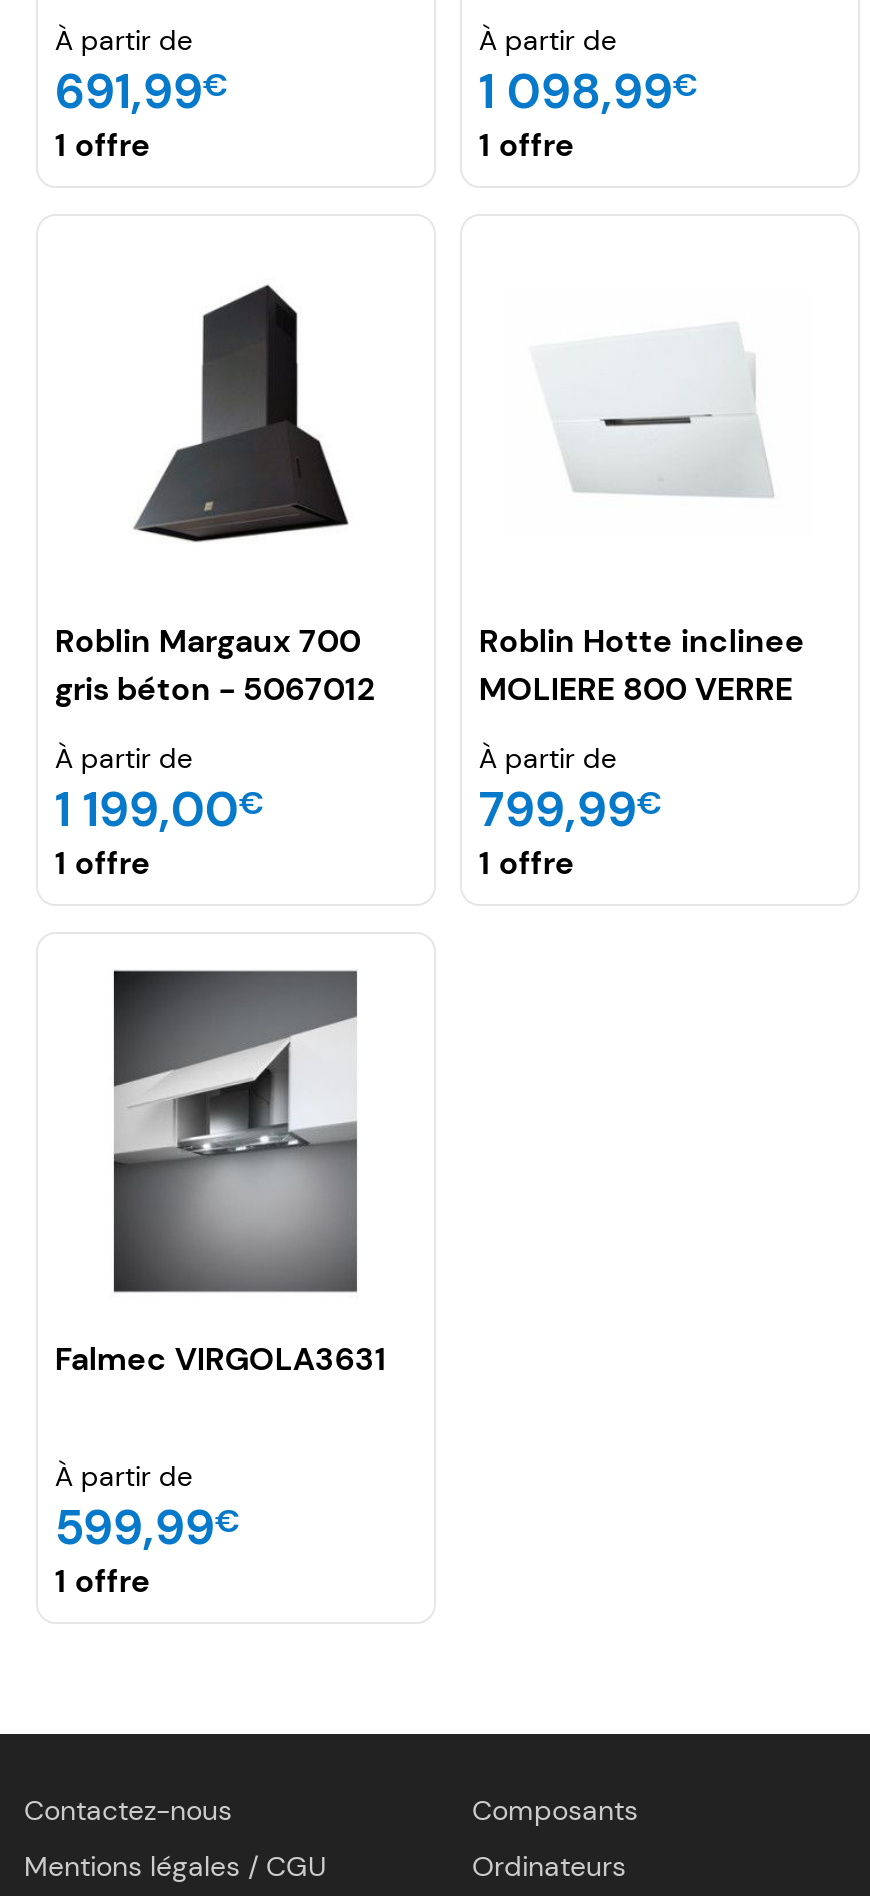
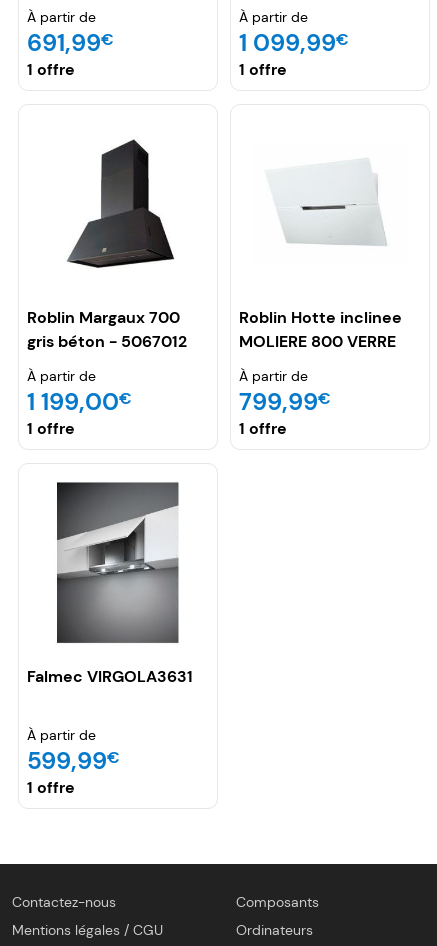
[479,61,699,123] 1 098,99€ -> [239,27,349,58] 1 099,99€

